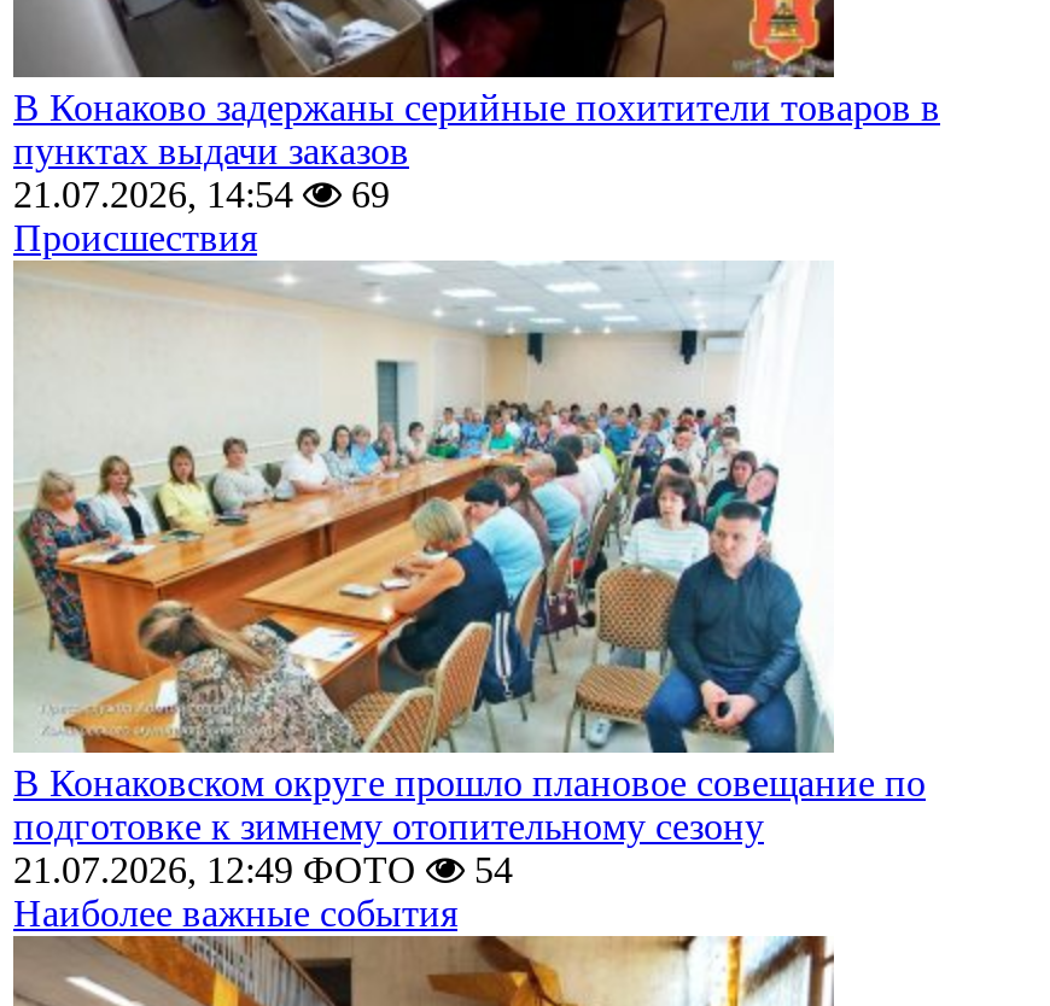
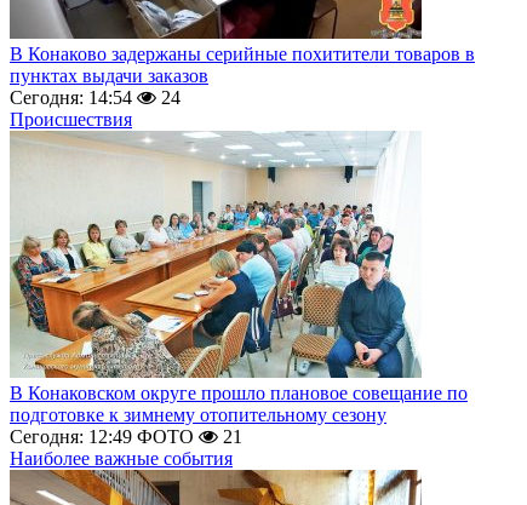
[13,174,390,215] 21.07.2026, 14:54 | 69 -> [10,87,181,108] Сегодня: 14:54 | 24
[13,849,426,890] 21.07.2026, 12:49 ФОТО -> [10,426,199,447] Сегодня: 12:49 ФОТО
[465,849,513,890] 54 -> [218,426,242,447] 21

